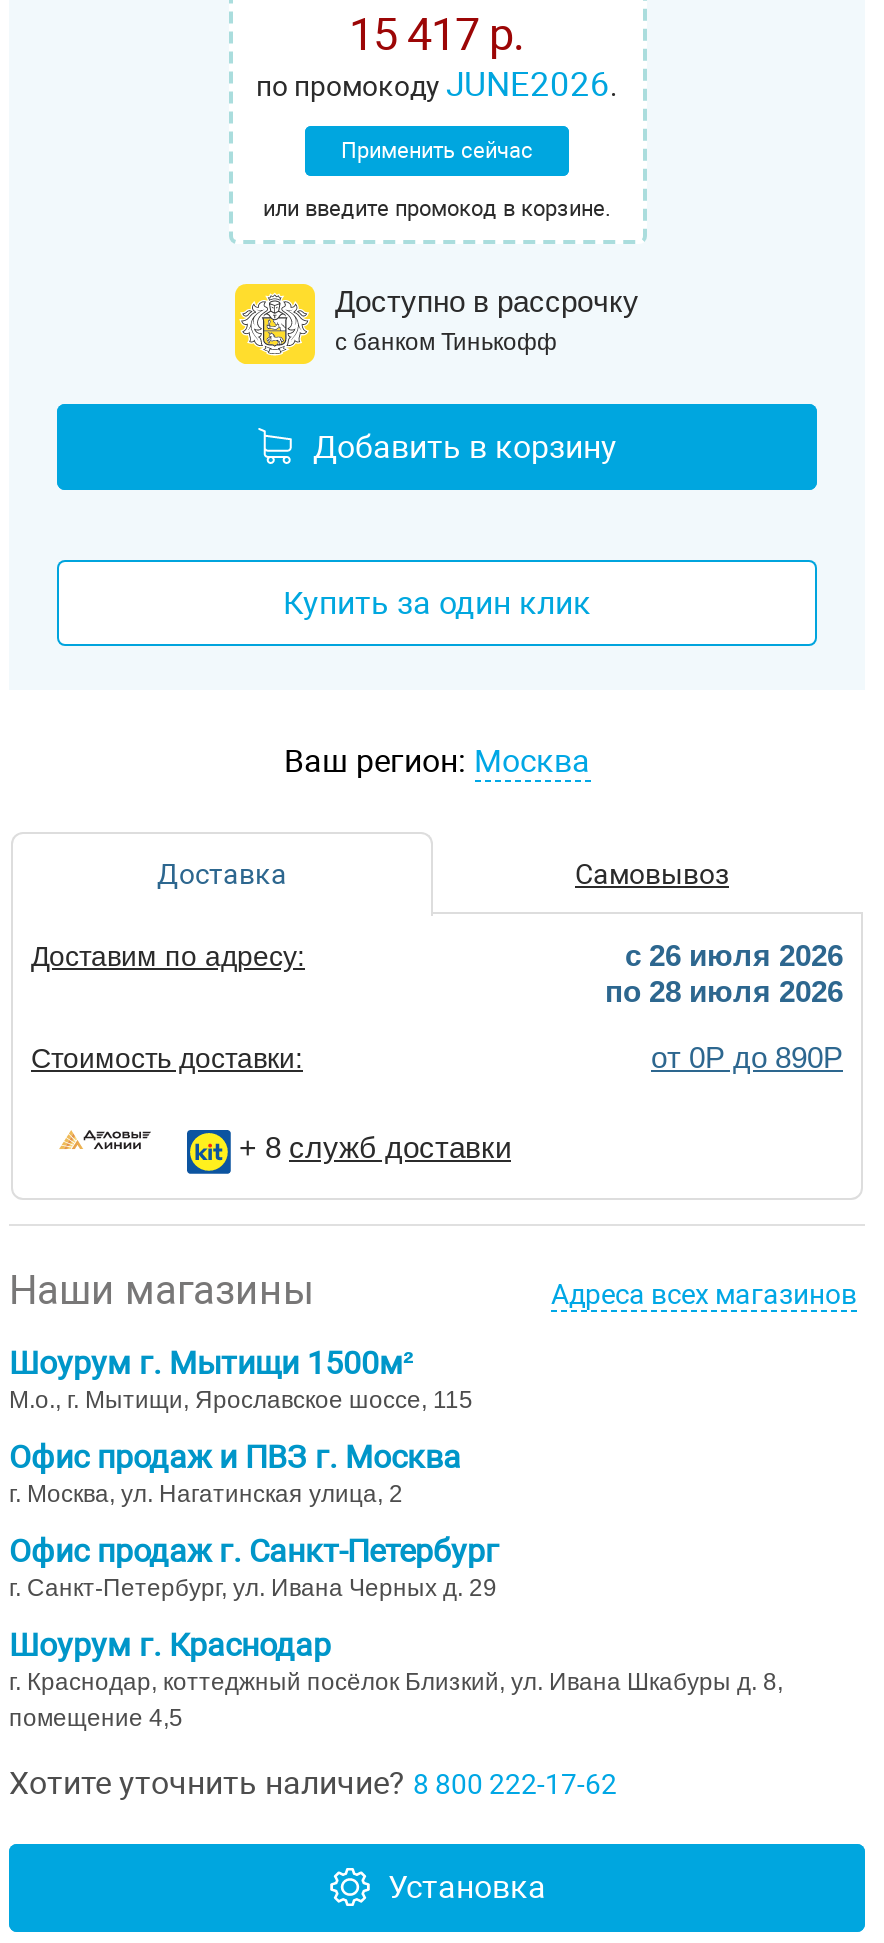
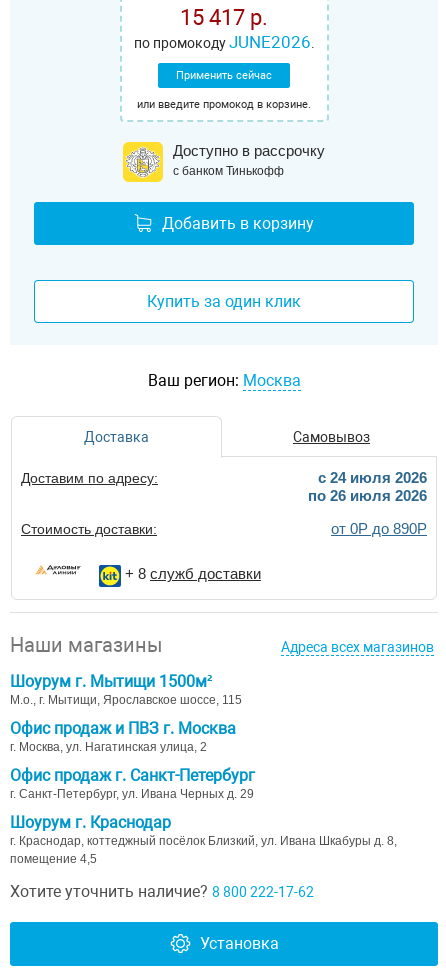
[625,938,843,972] c 26 июля 2026 -> [318,469,427,486] c 24 июля 2026
[605,974,843,1008] по 28 июля 2026 -> [308,487,427,504] по 26 июля 2026

